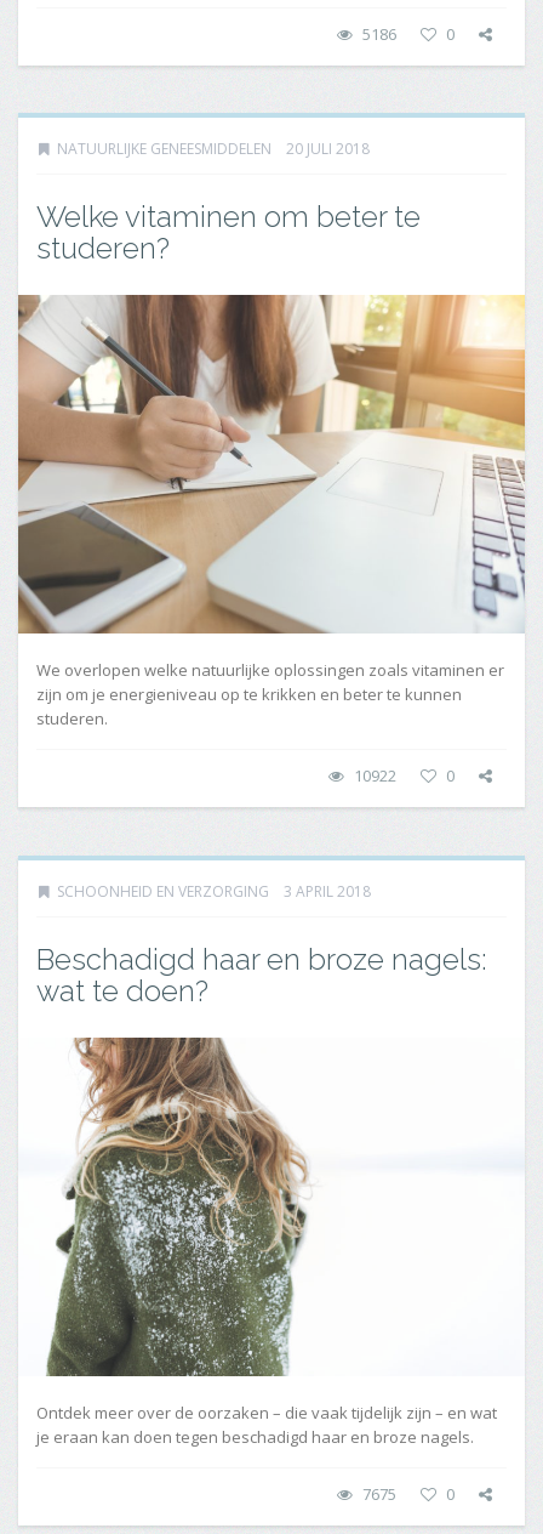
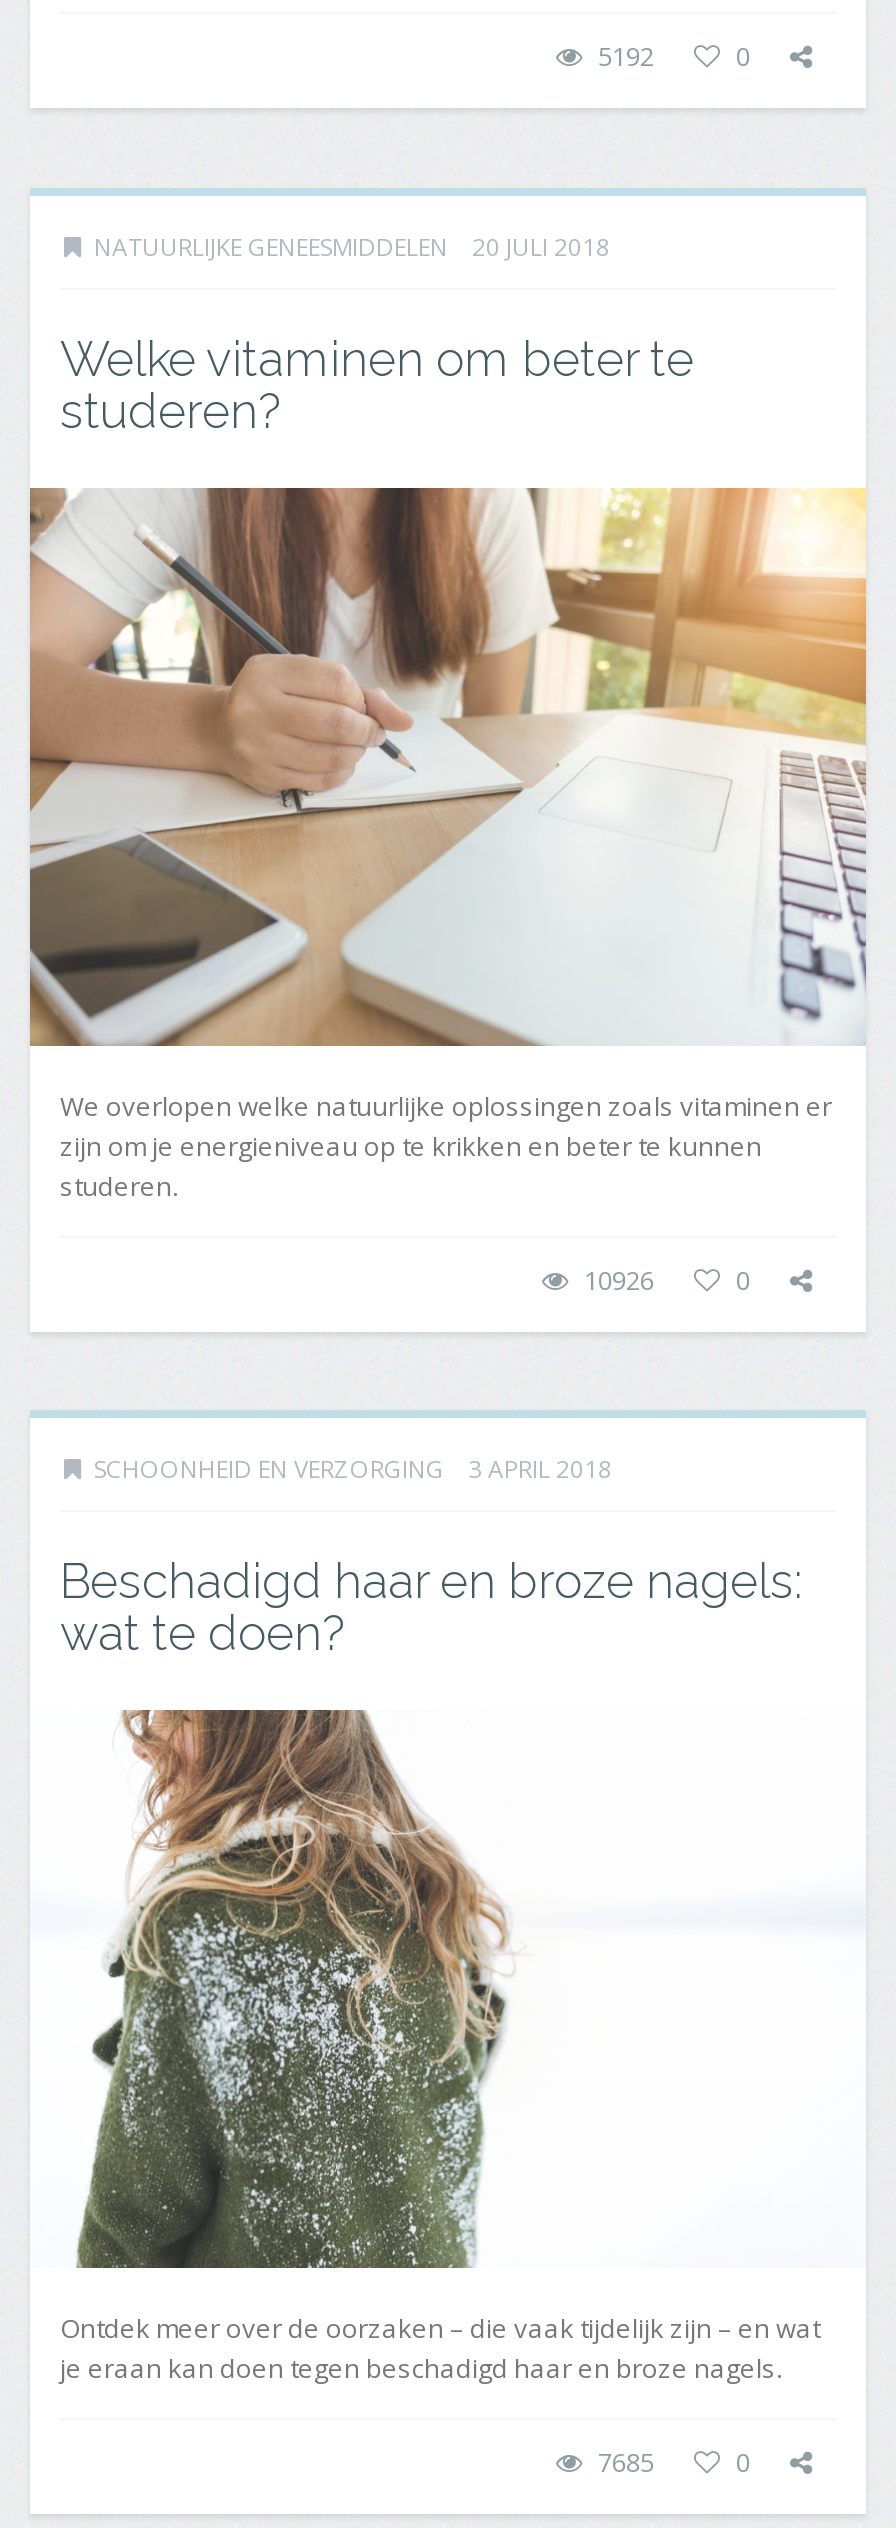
[362,23,396,45] 5186 -> [598,37,654,73] 5192
[354,764,396,786] 10922 -> [584,1261,654,1297] 10926
[362,1483,396,1505] 7675 -> [598,2443,654,2479] 7685

